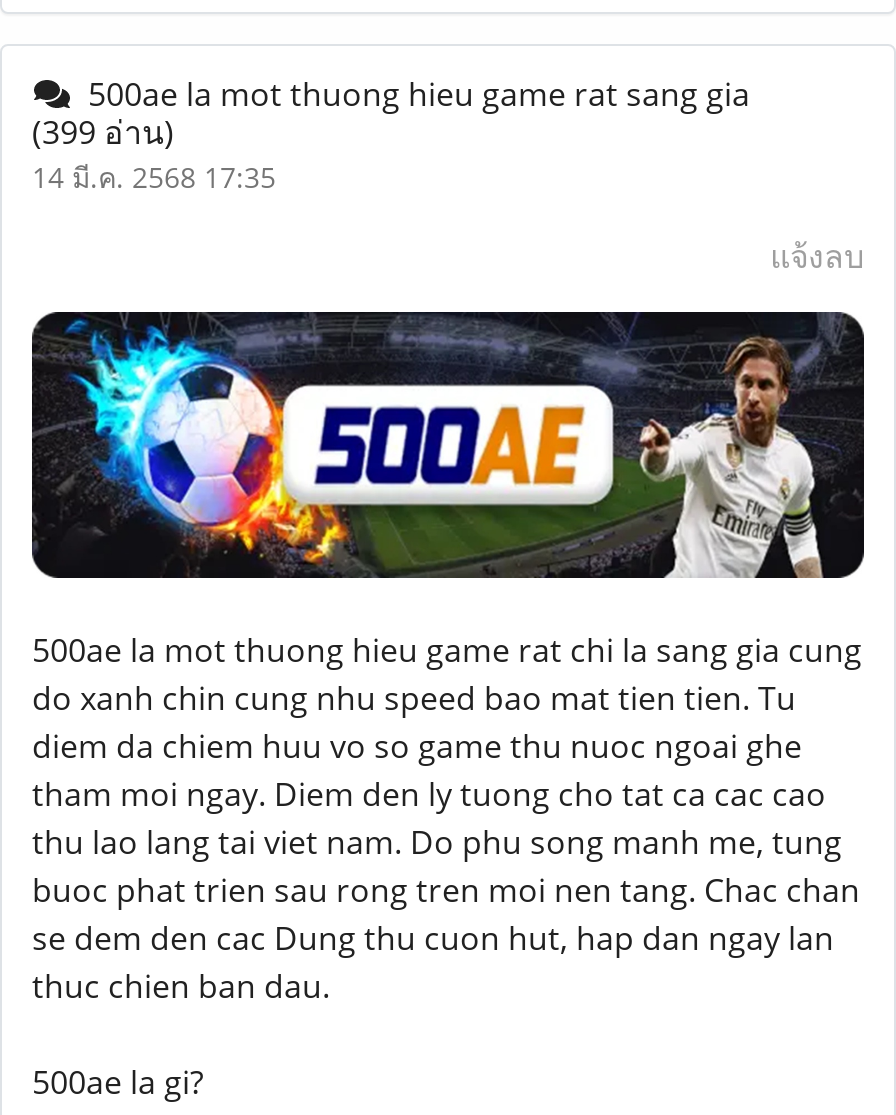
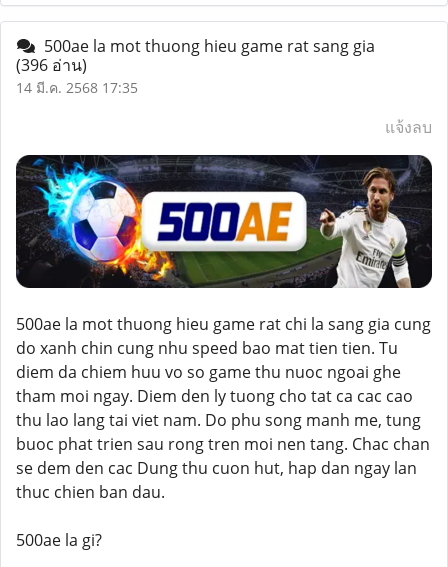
[32,110,174,154] (399 อ่าน) -> [16,54,87,76] (396 อ่าน)

